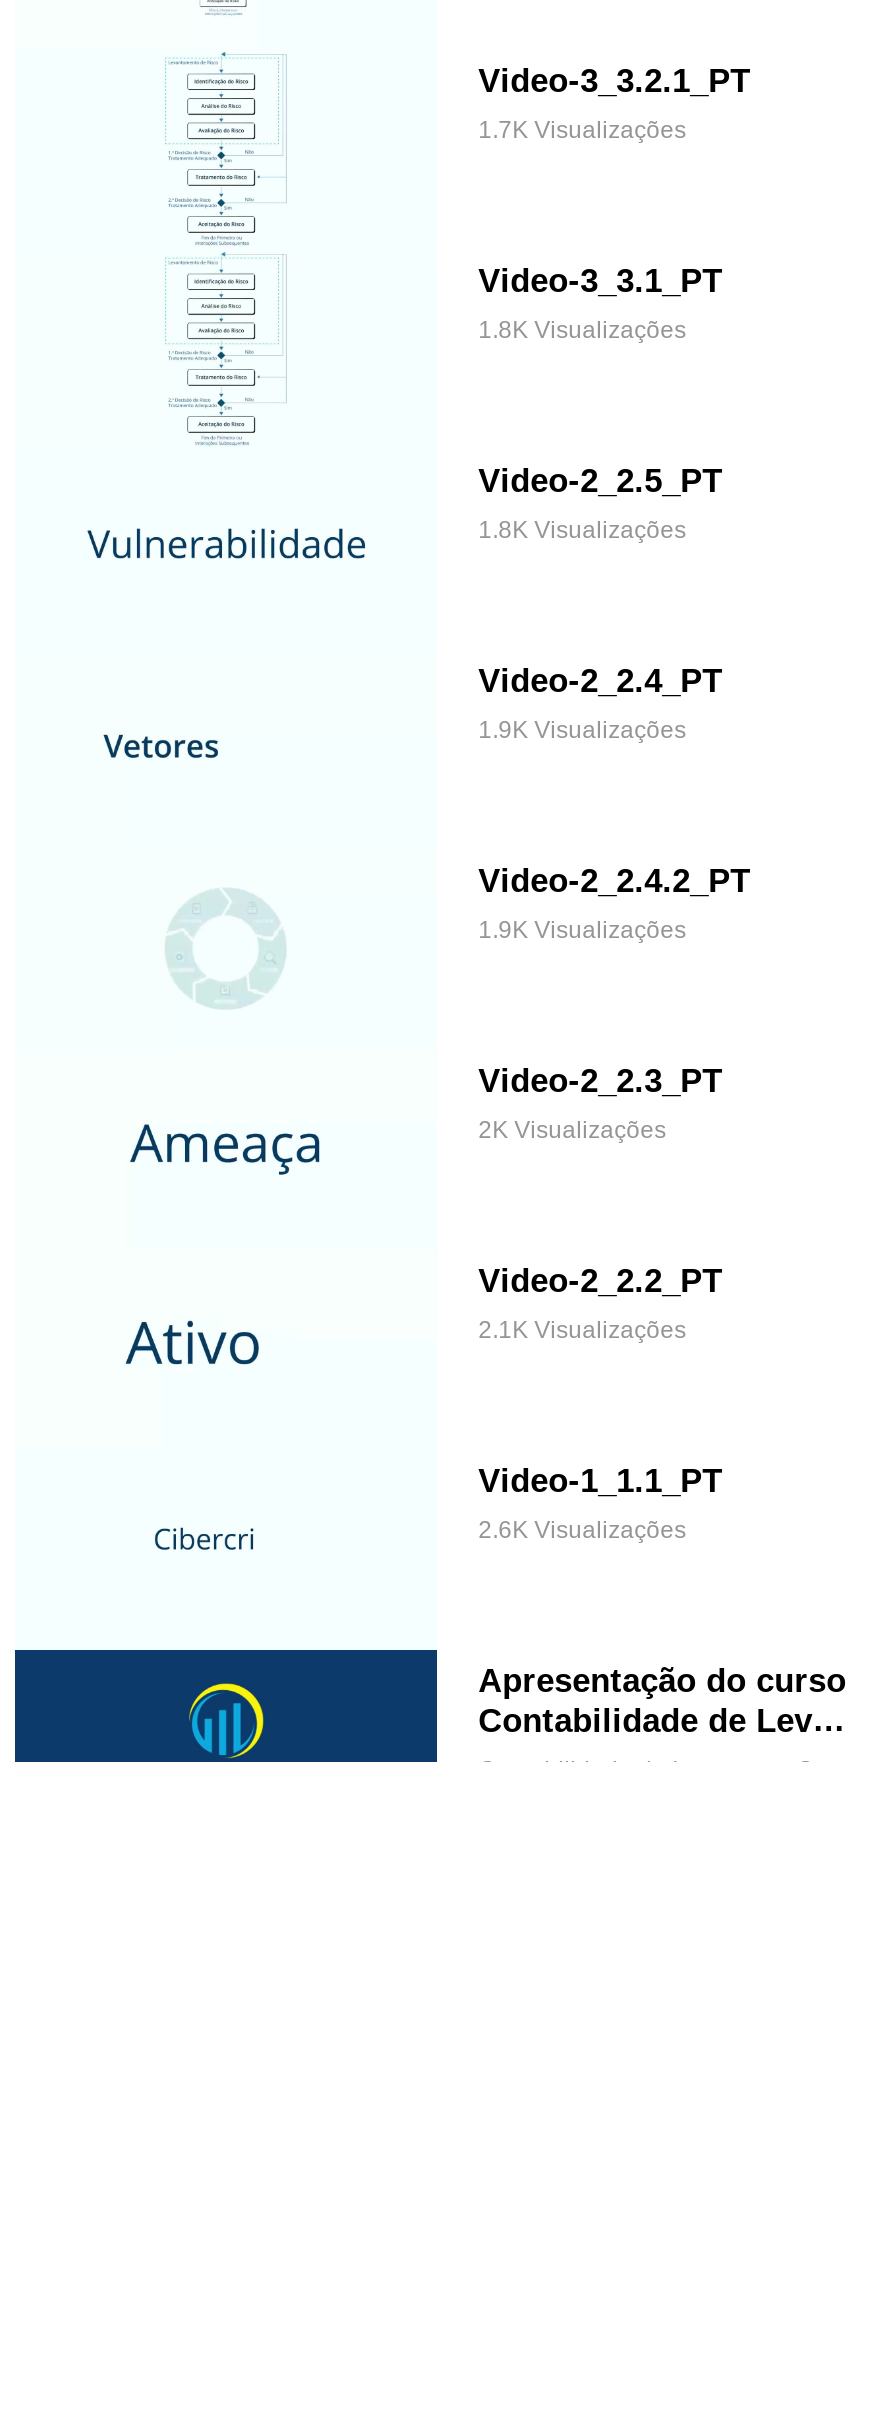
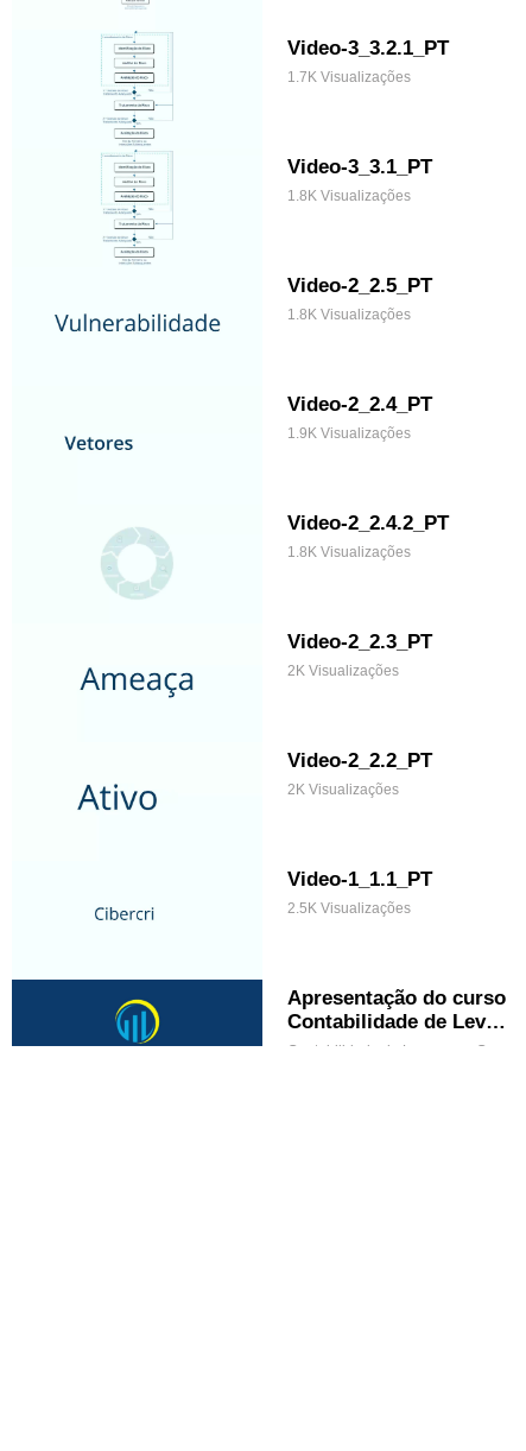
[478,915,686,943] 1.9K Visualizações -> [287,543,410,560] 1.8K Visualizações
[478,1315,686,1343] 2.1K Visualizações -> [287,781,398,797] 2K Visualizações
[478,1515,686,1543] 2.6K Visualizações -> [287,900,410,916] 2.5K Visualizações

